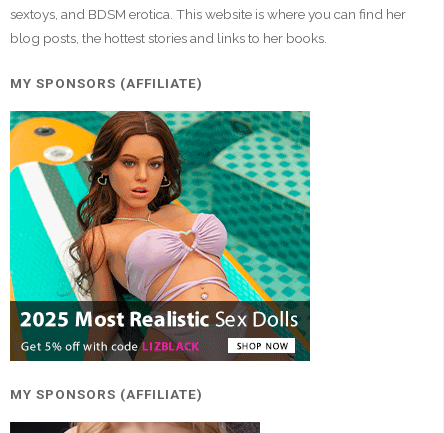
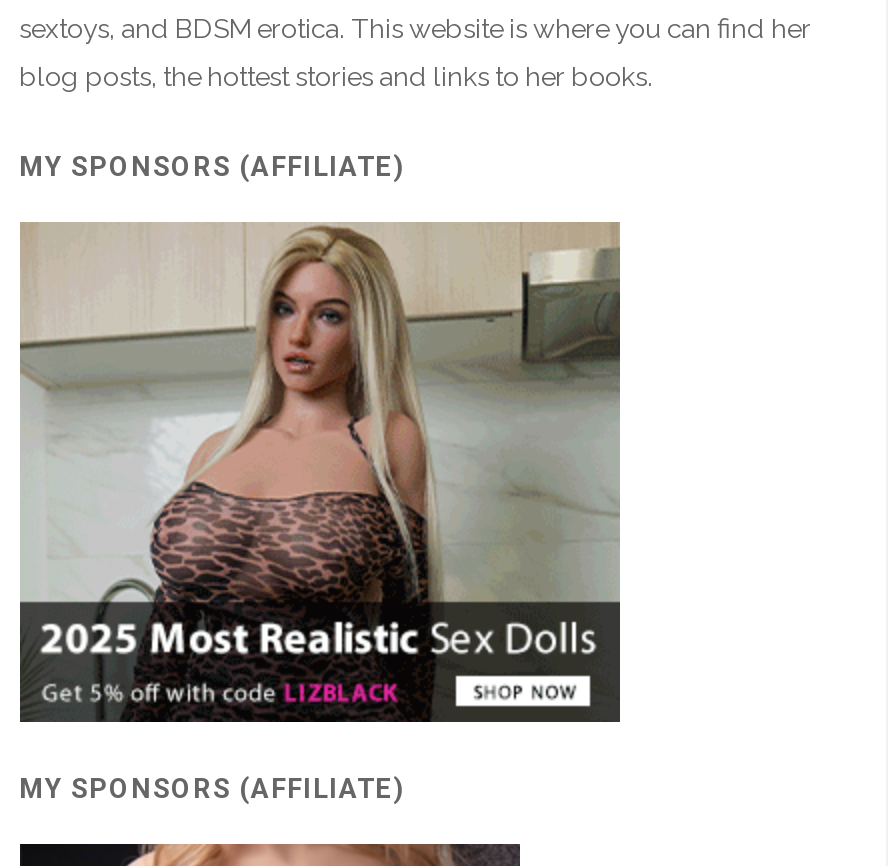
[9,110,311,361] [image] -> [18,222,622,722] [image]

